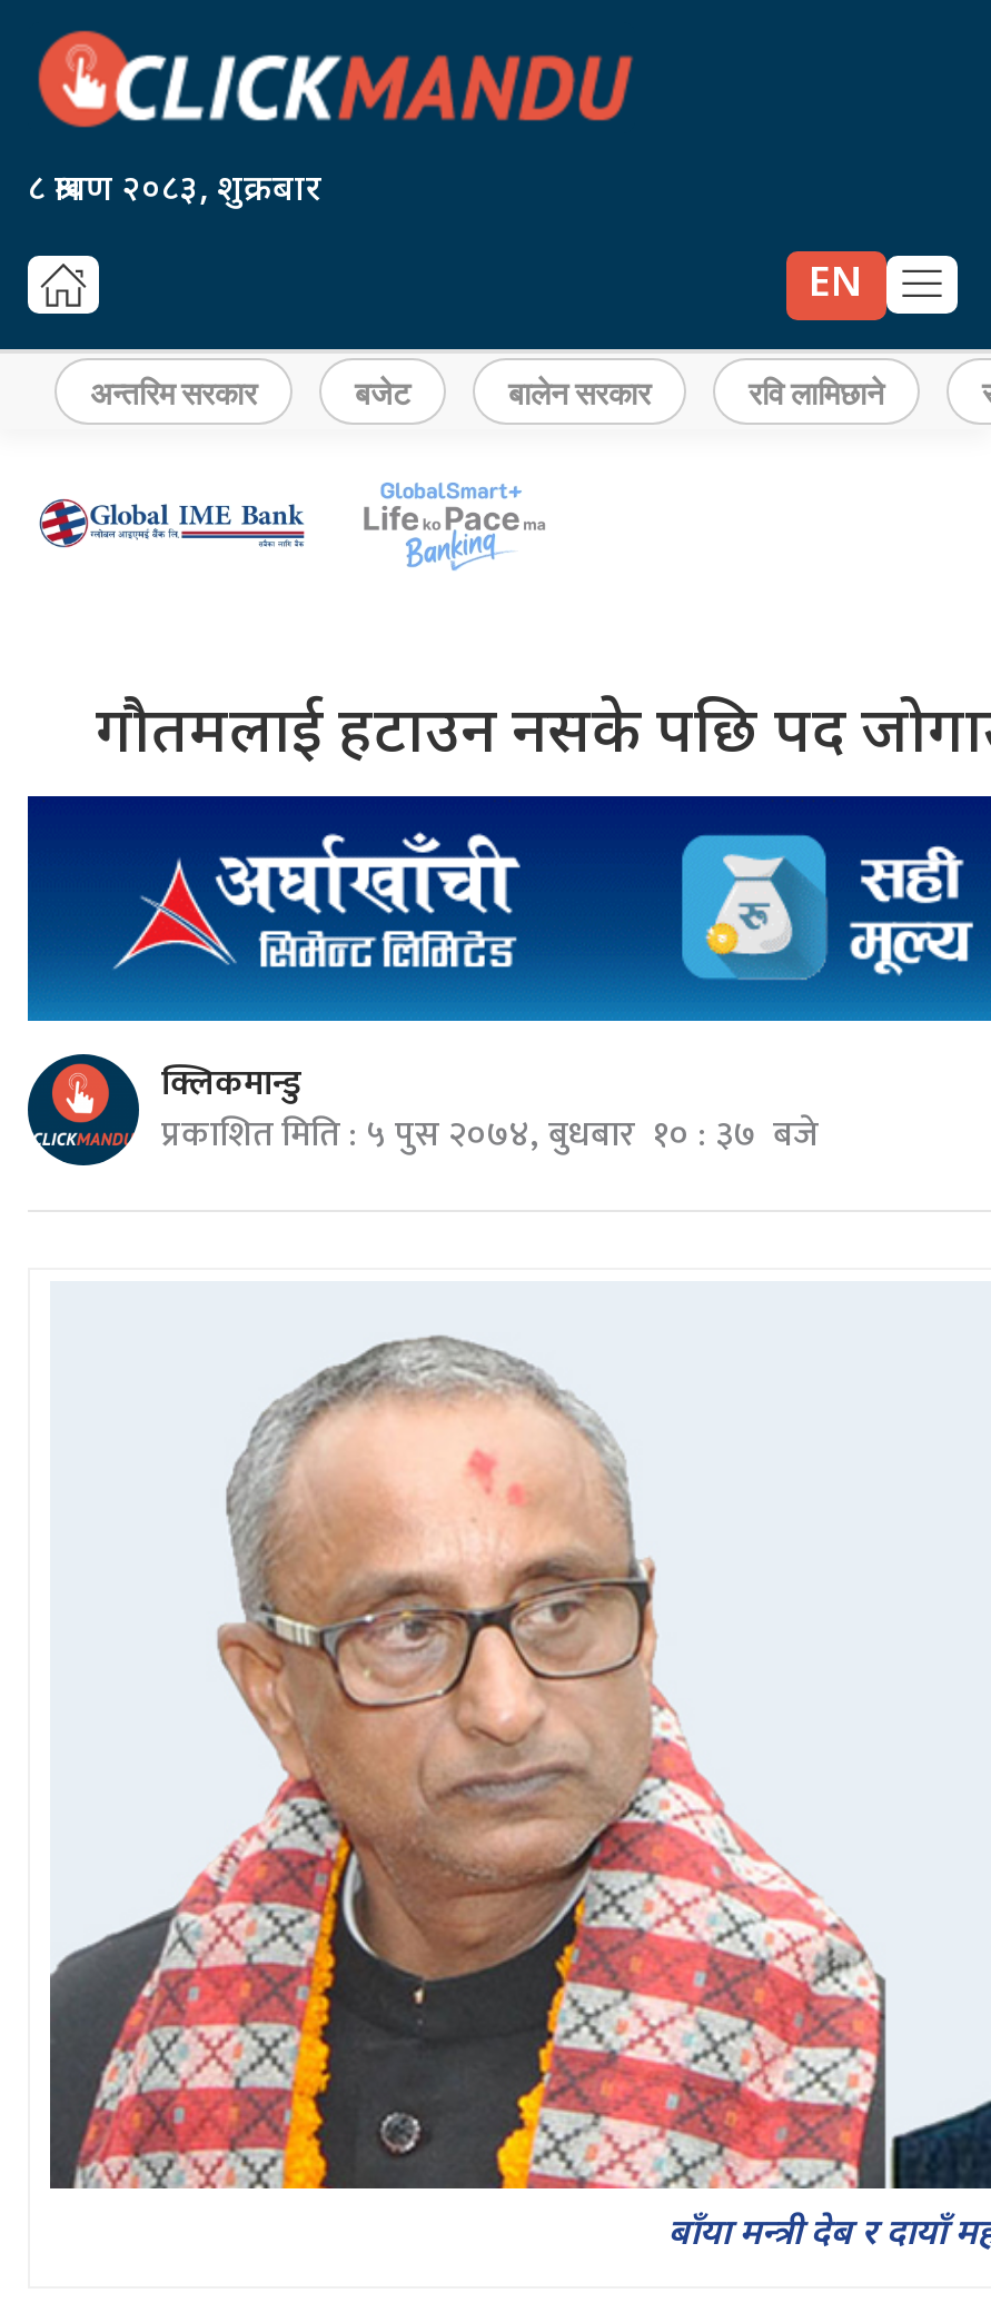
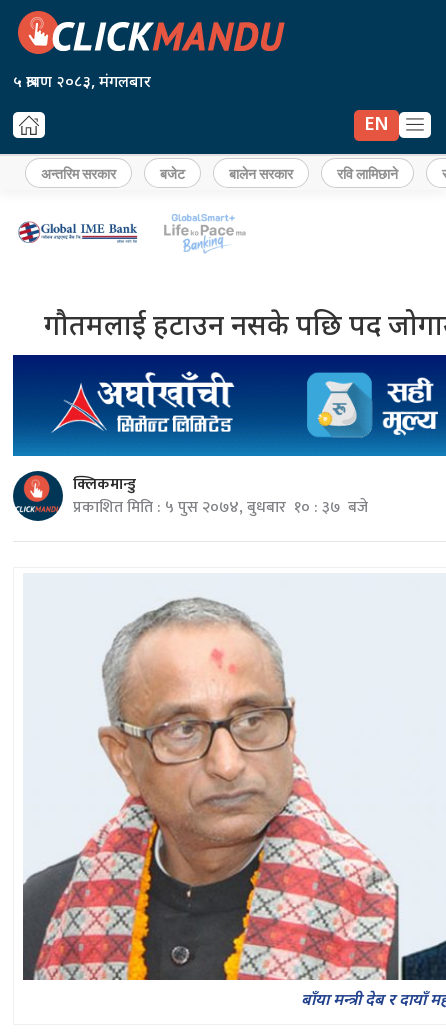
[28,169,321,216] ८ श्रावण २०८३, शुक्रबार -> [13,73,151,94] ५ श्रावण २०८३, मंगलबार

